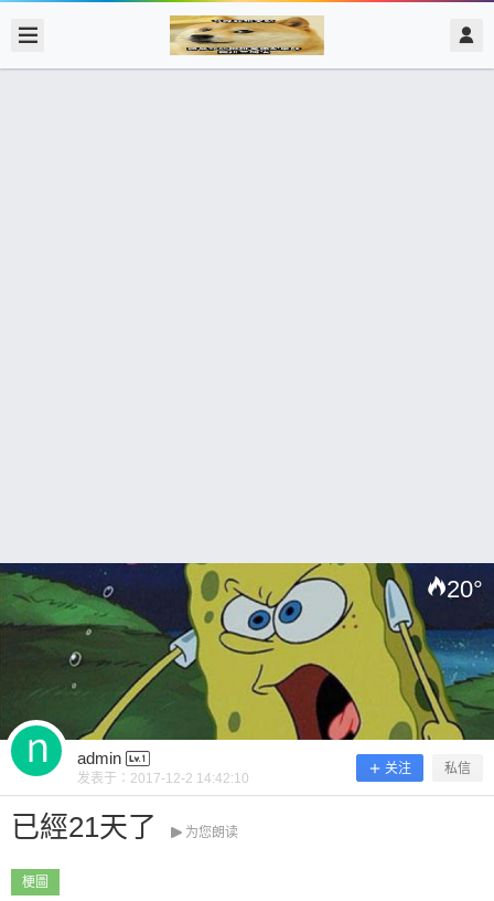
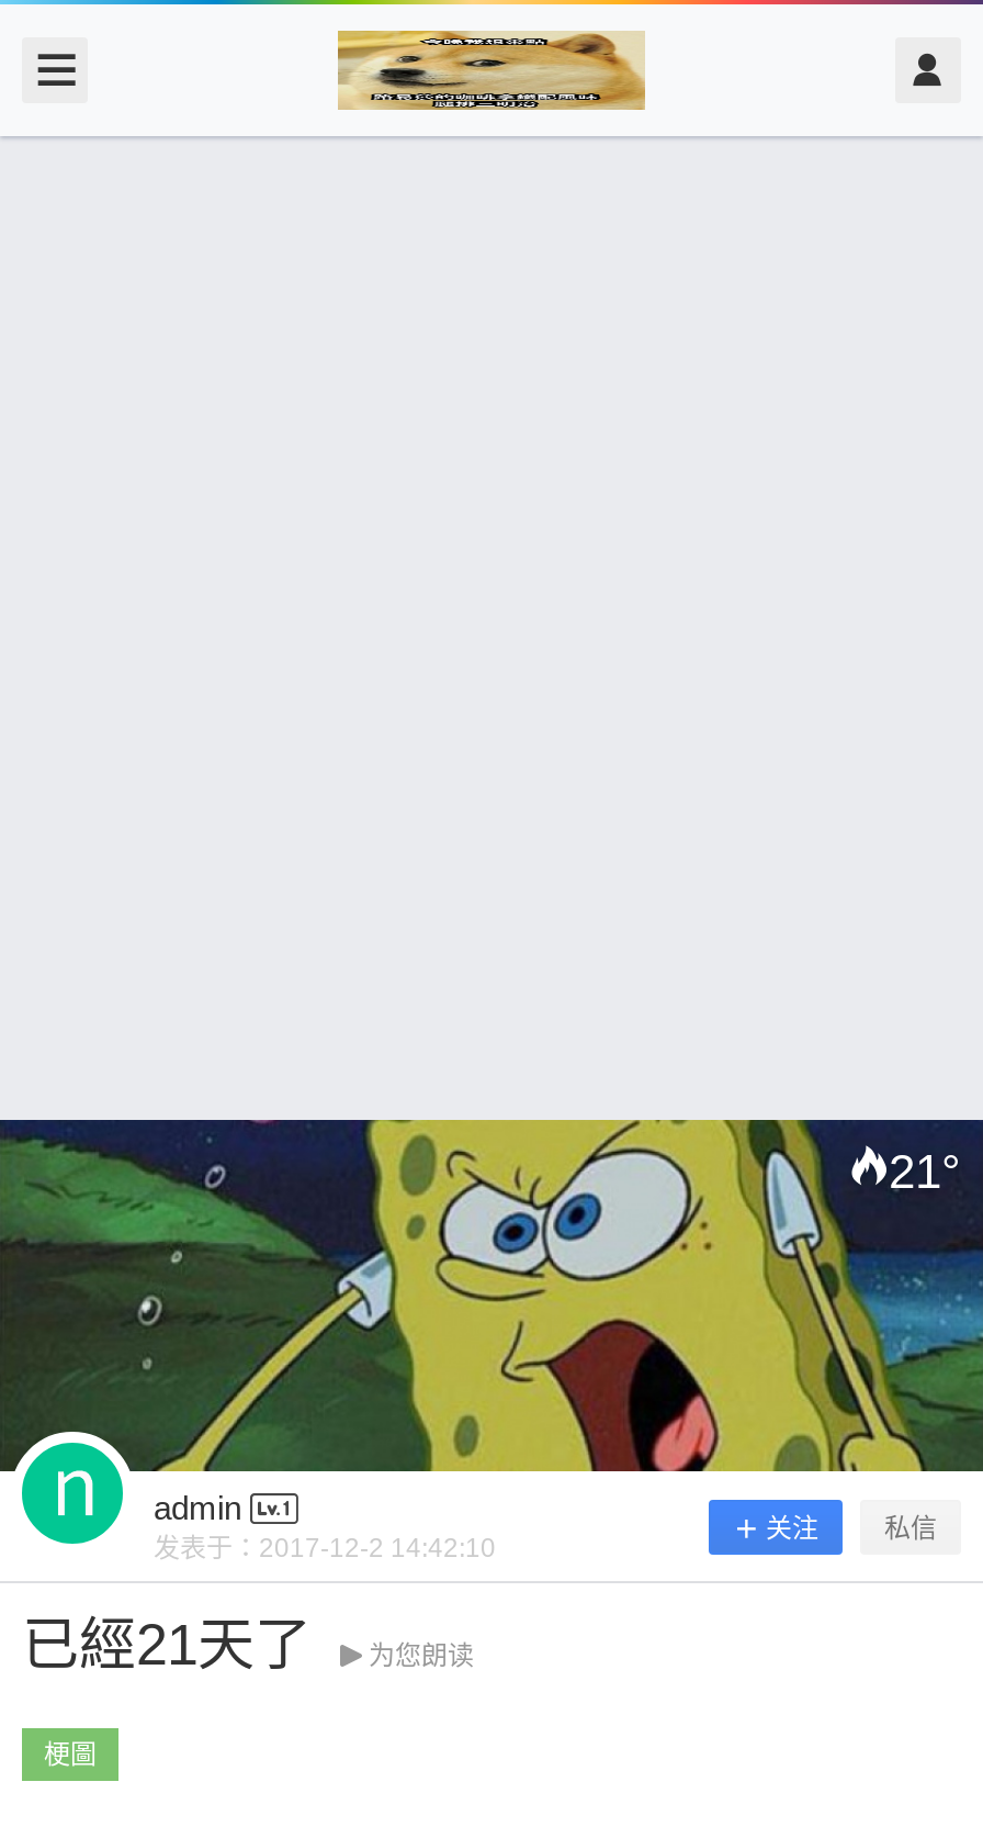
[447,575,483,603] 20° -> [889,1144,961,1199] 21°

